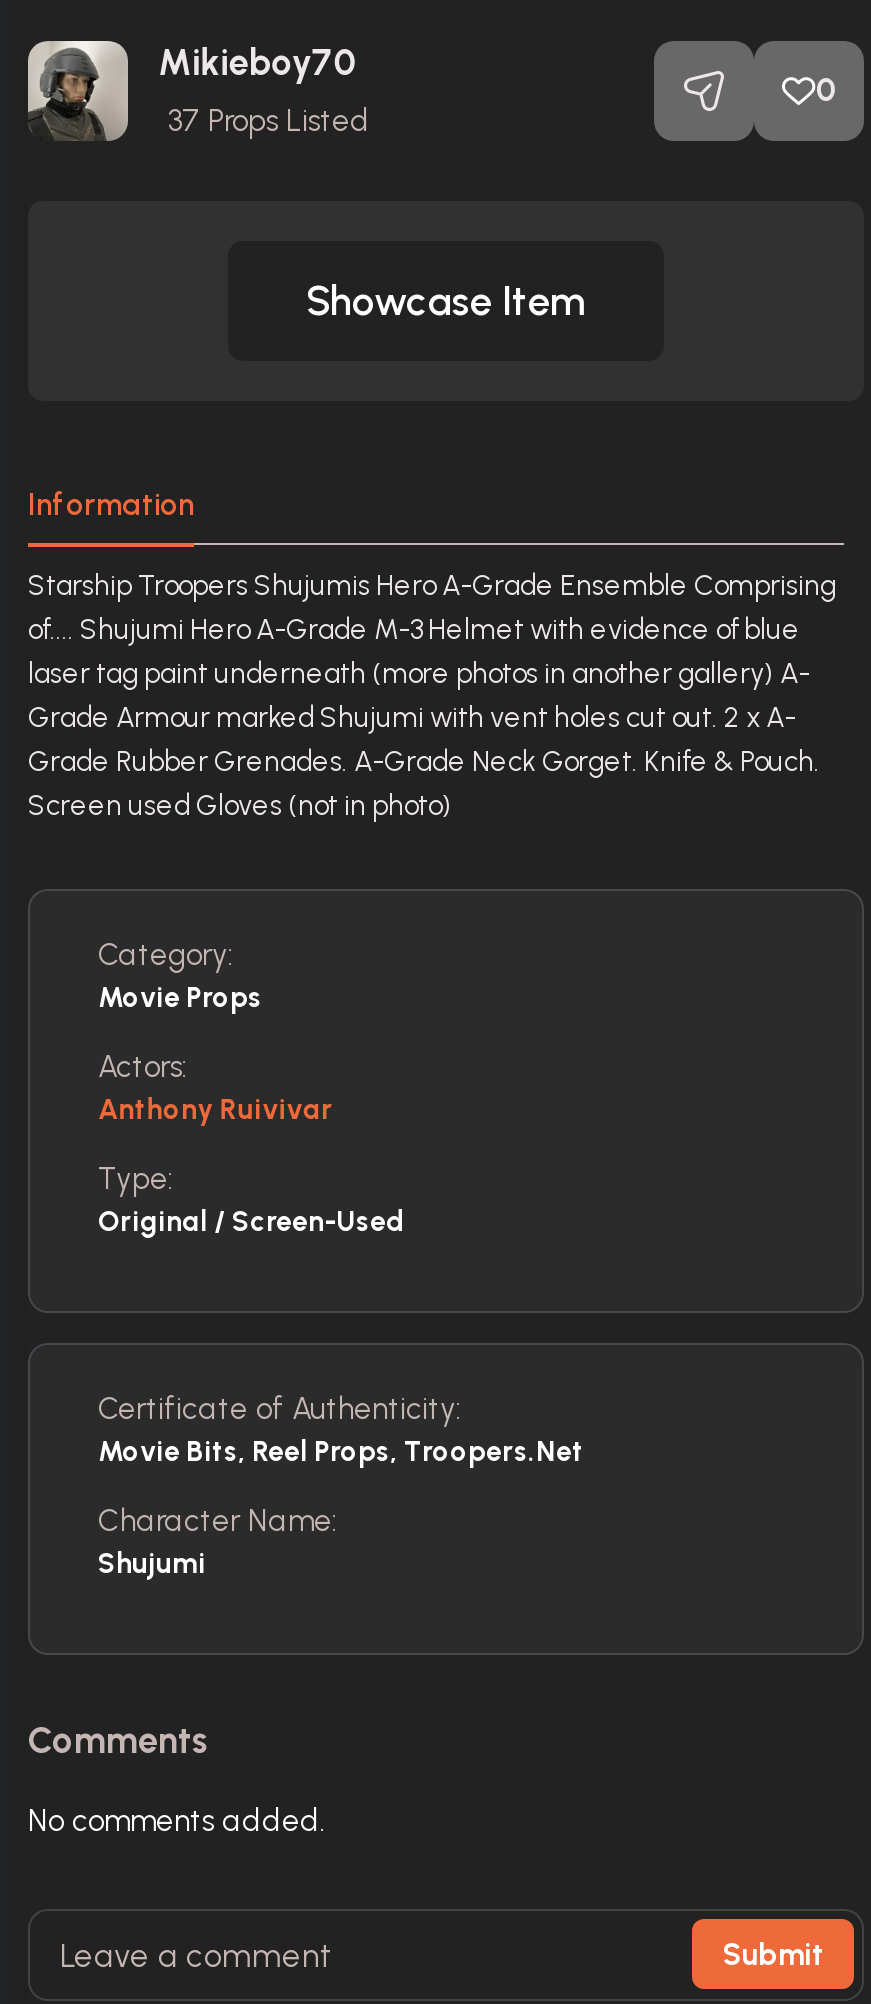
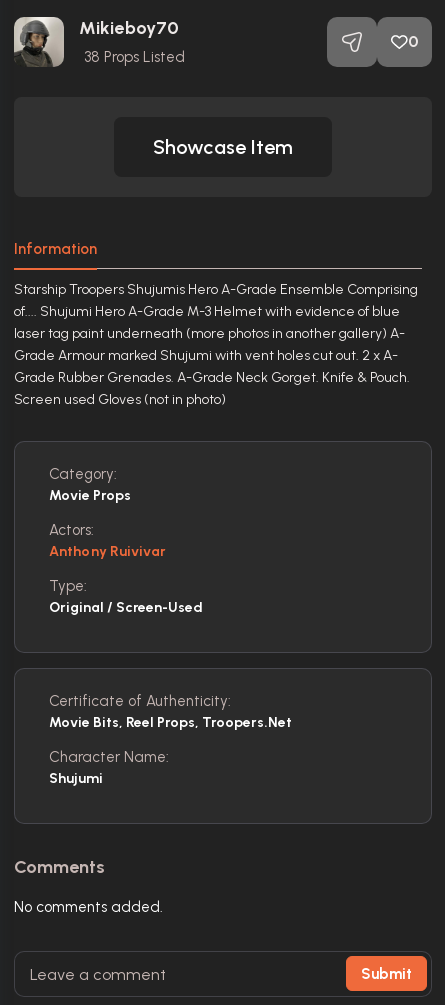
[168,103,370,139] 37 Props Listed -> [84,48,185,66] 38 Props Listed

